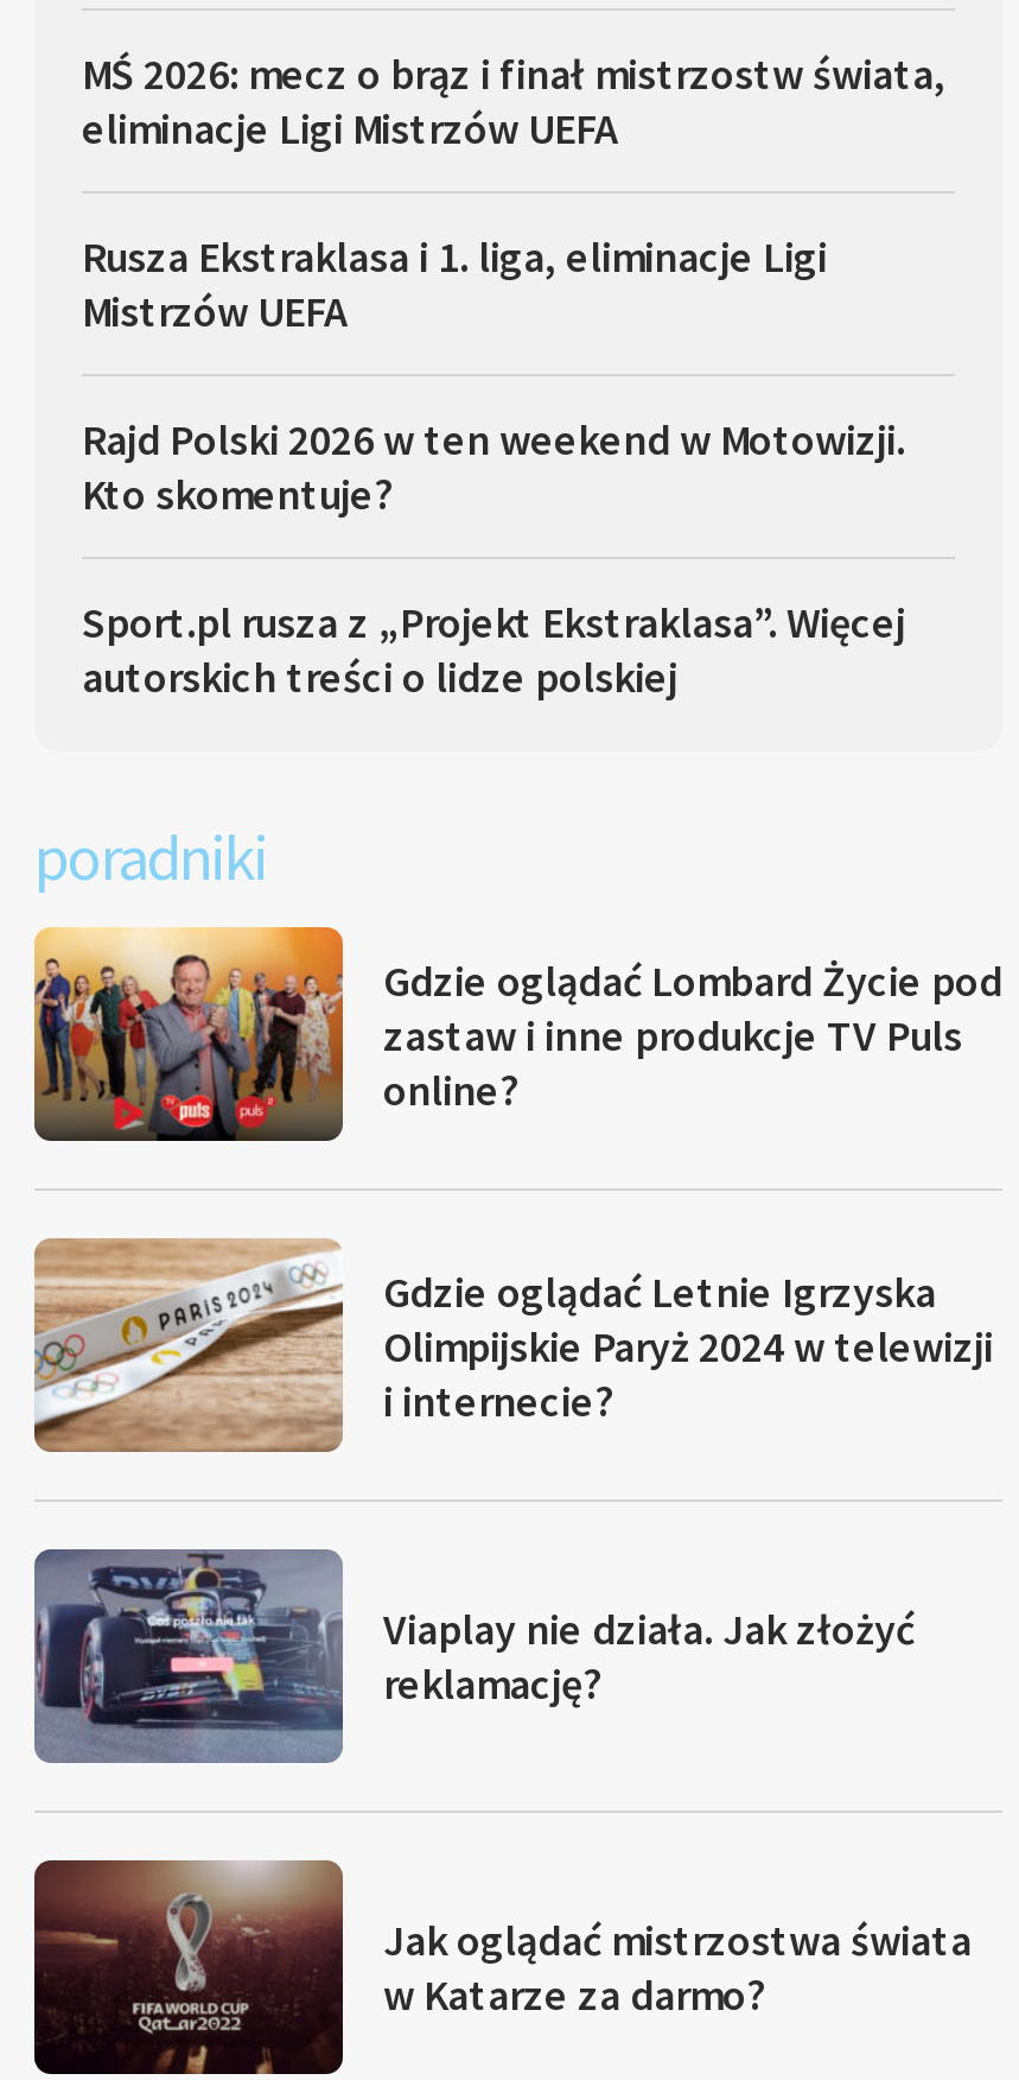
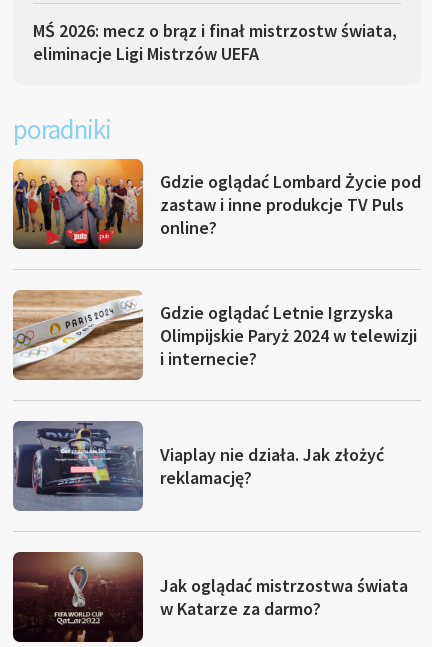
[82,229,905,704] Rusza Ekstraklasa i 1. liga, eliminacje Ligi | Mistrzów UEFA | Rajd Polski 2026 w ten weekend w Motowizji. | Kto skomentuje? | Sport.pl rusza z „Projekt Ekstraklasa”. Więcej | autorskich treści o lidze polskiej -> none

